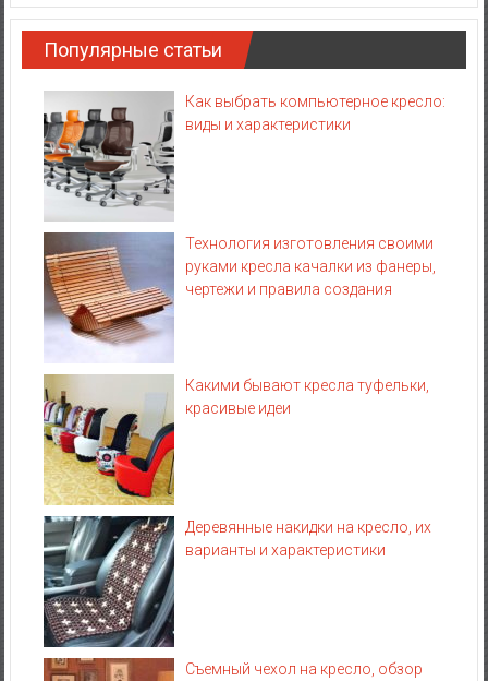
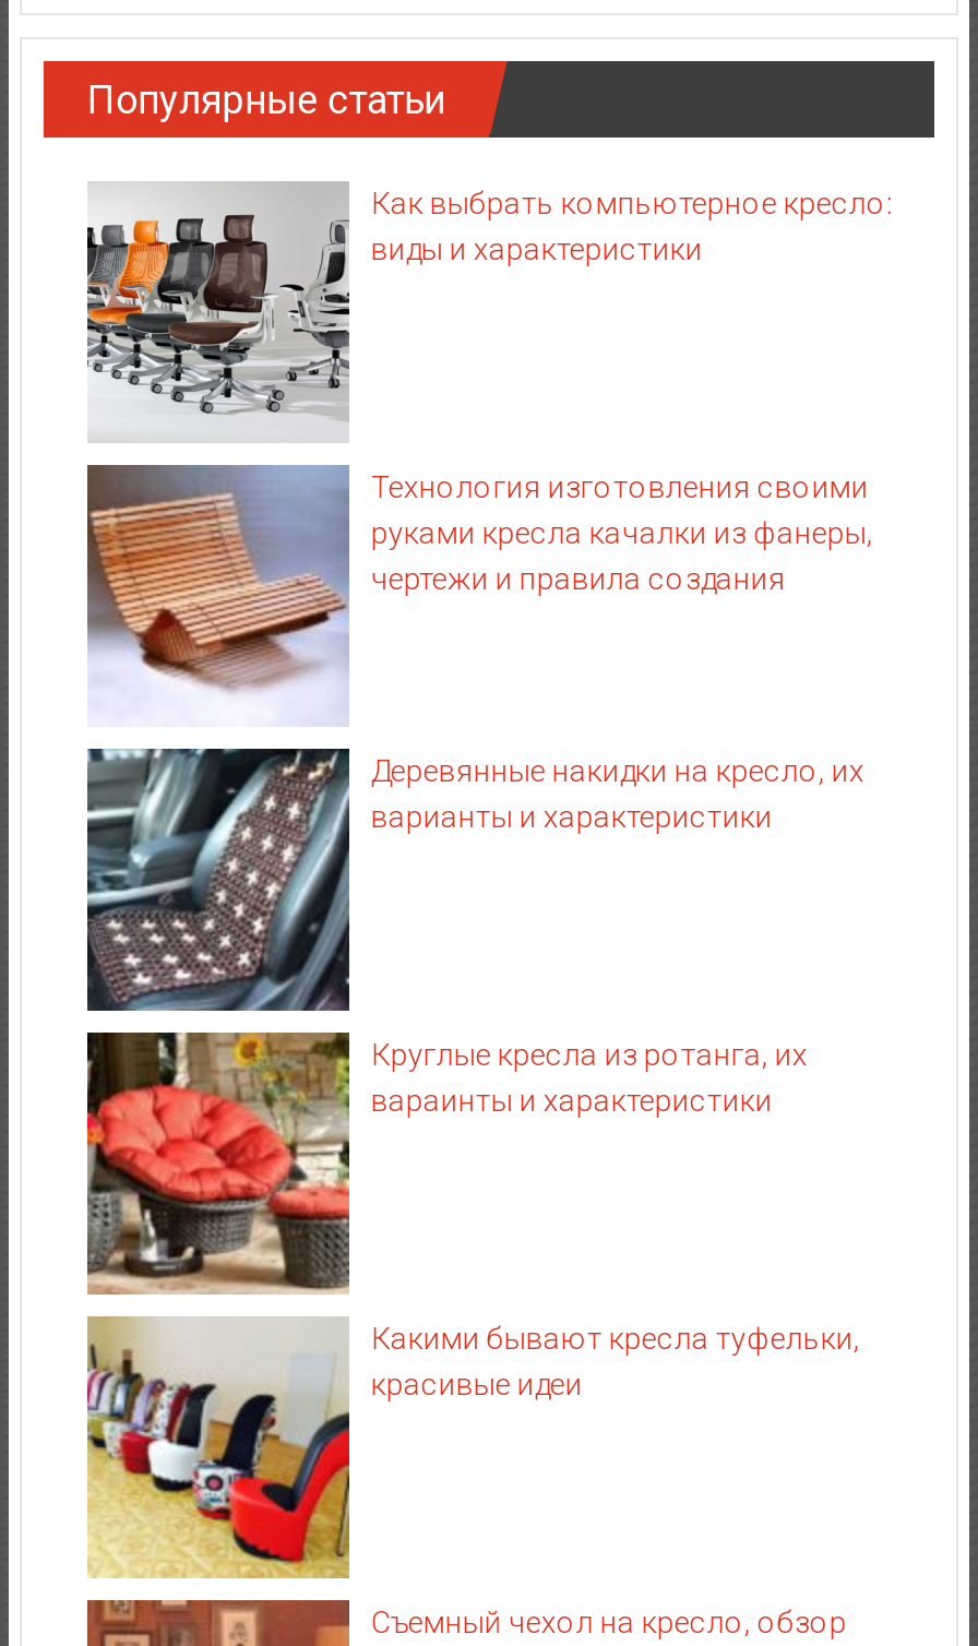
none -> [85,1030,808,1297] [image] | Круглые кресла из ротанга, их | вараинты и характеристики
moved [185,377,429,417] -> [371,1321,860,1402]: Какими бывают кресла туфельки, | красивые идеи
moved [42,515,431,648] -> [85,747,864,1013]: [image] | Деревянные накидки на кресло, их | варианты и характеристики

